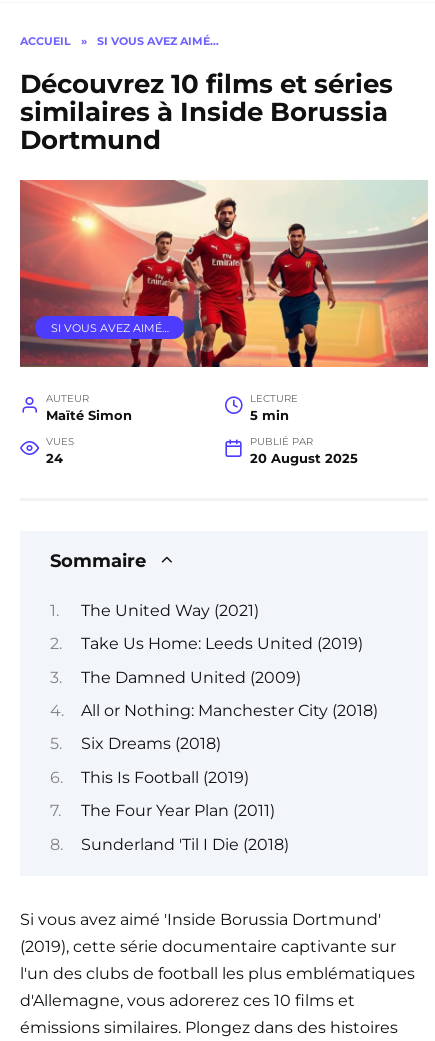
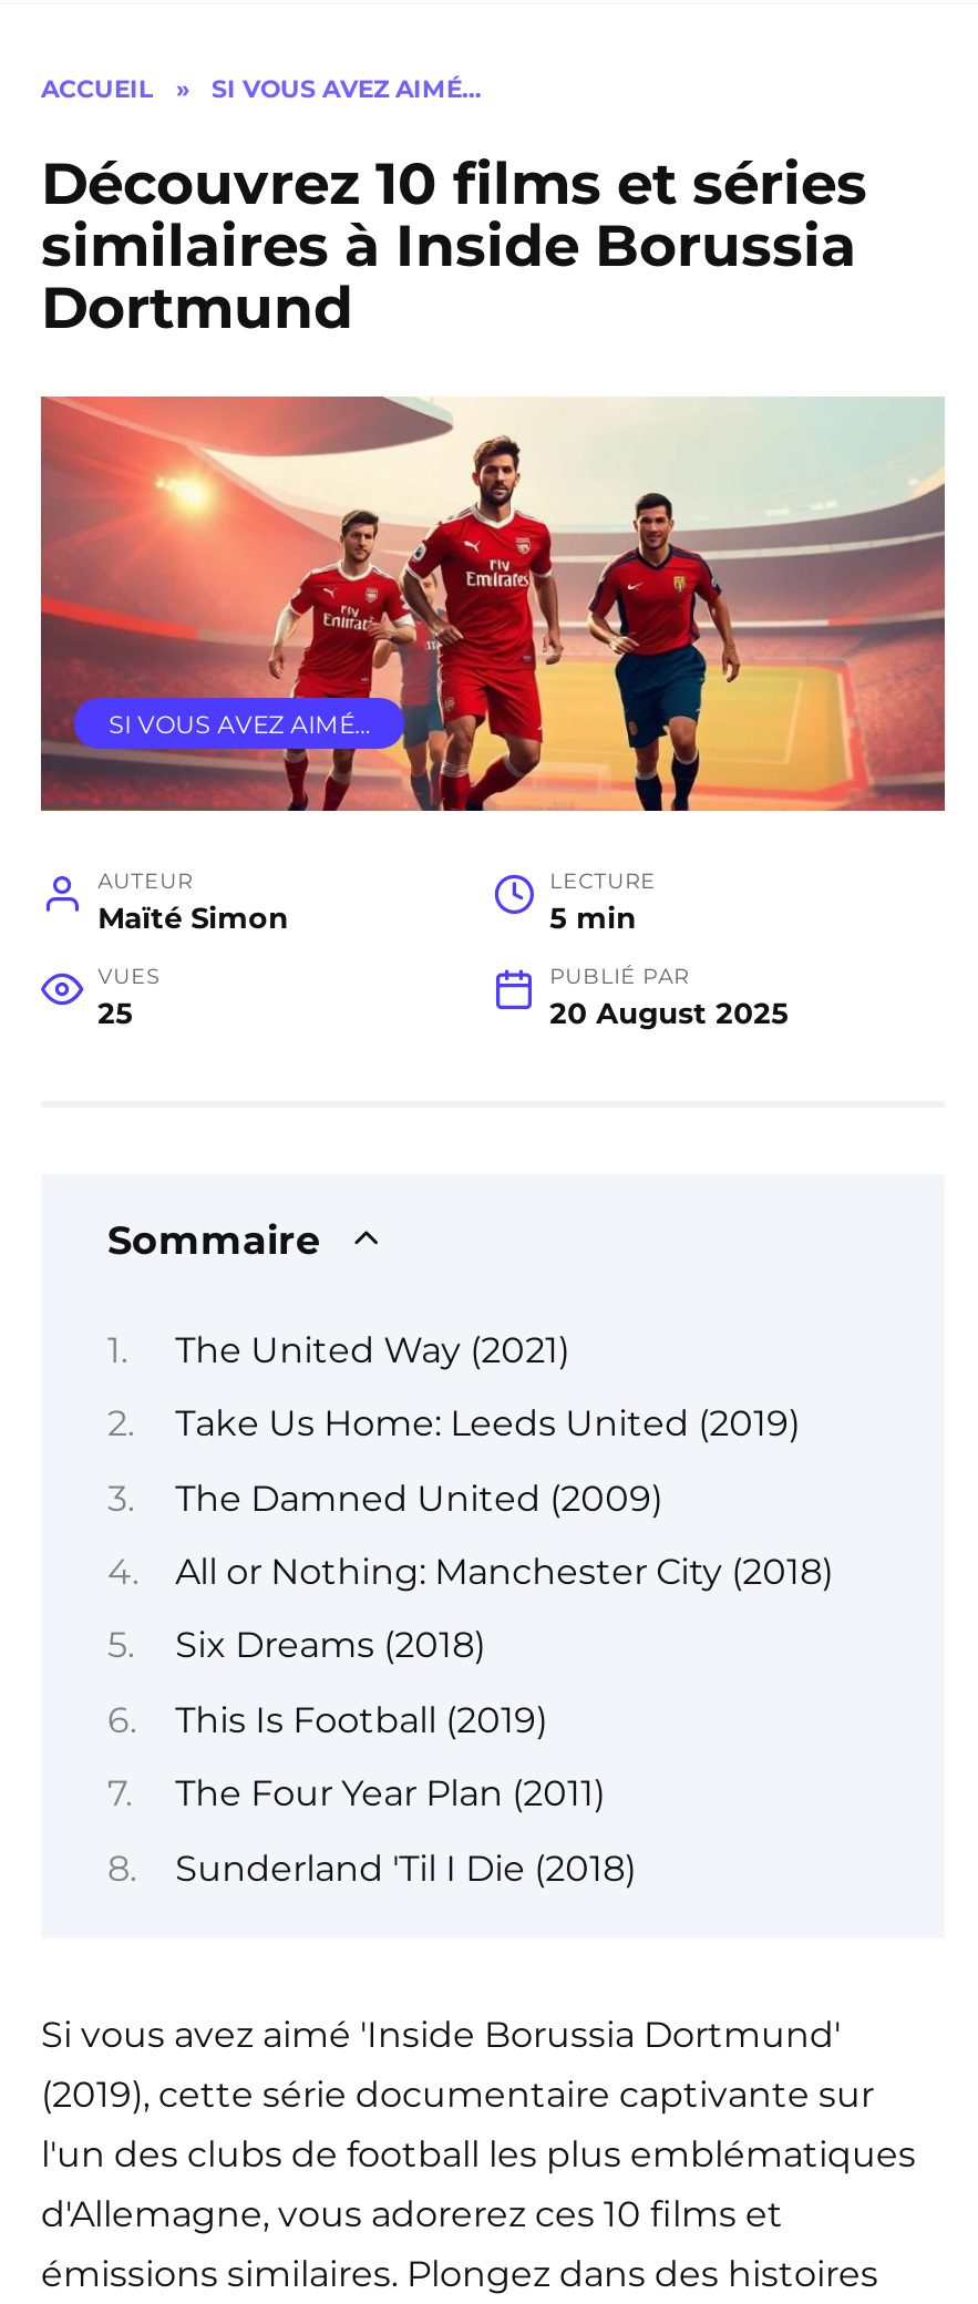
[46,451,63,466] 24 -> [98,998,133,1031] 25

